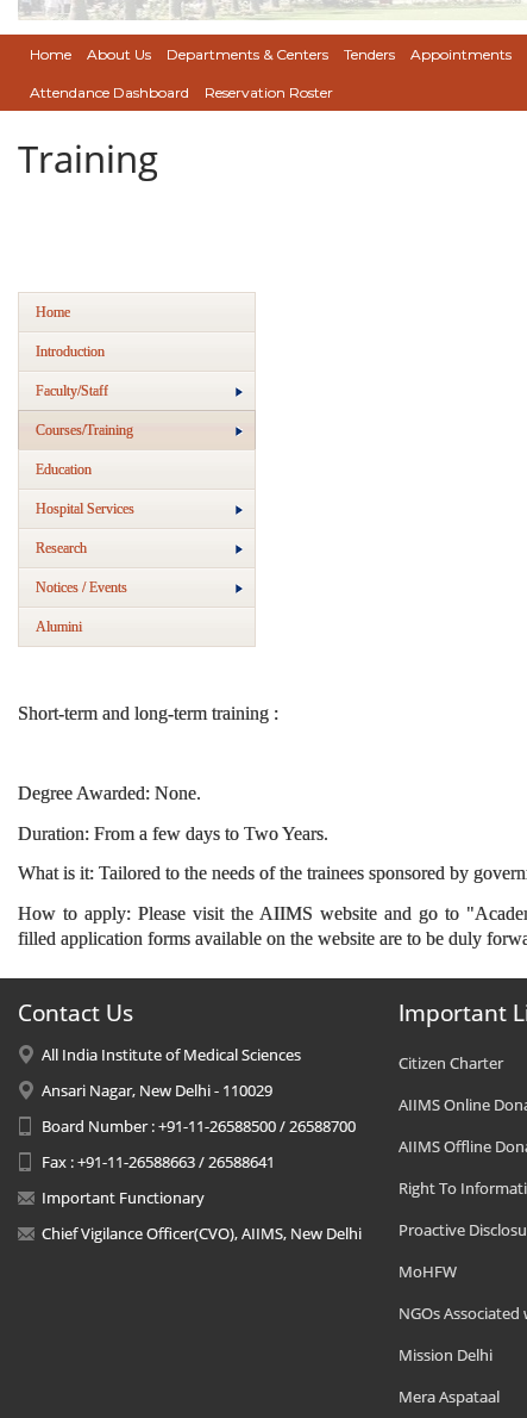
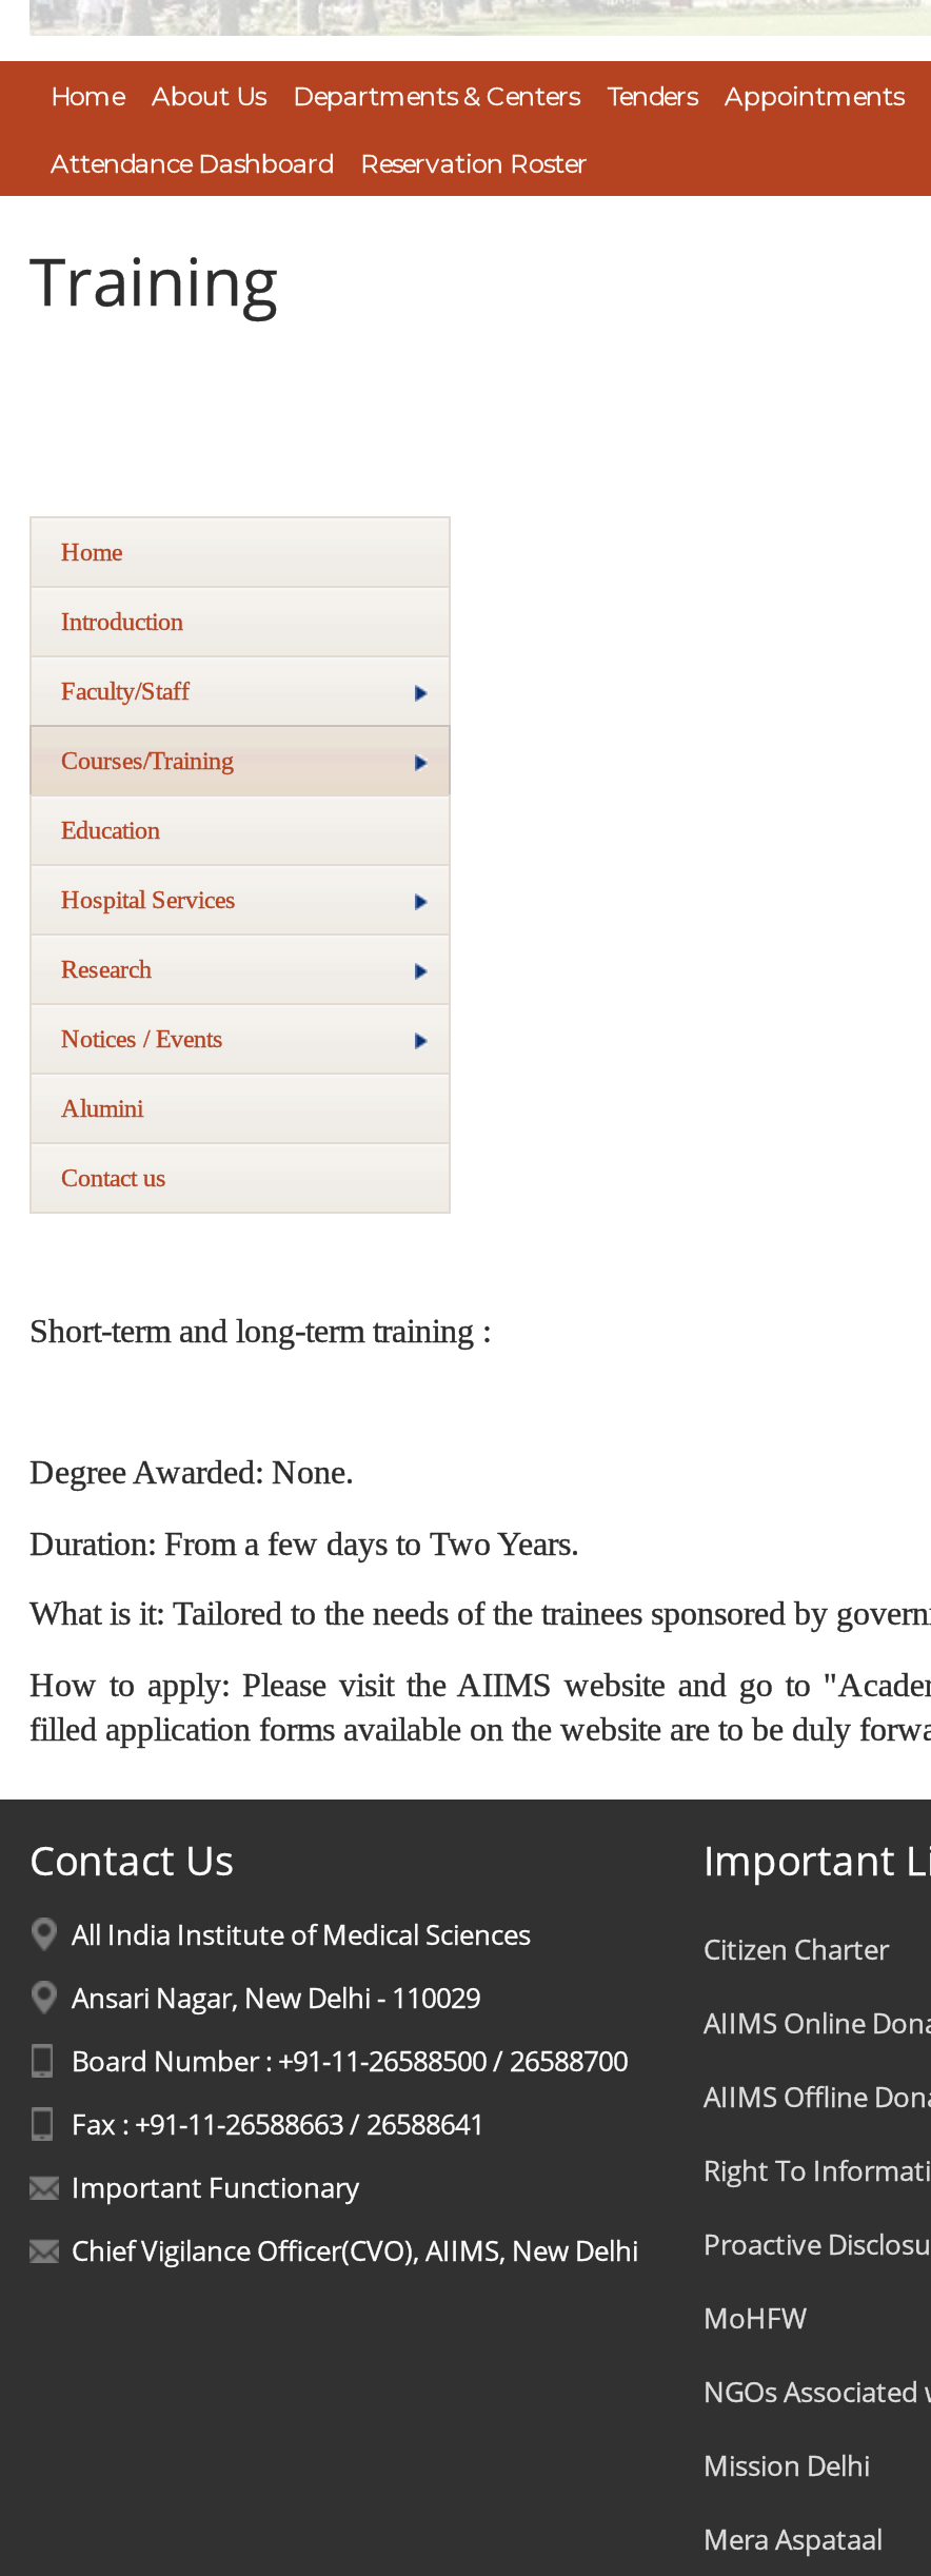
none -> [61,1163,166,1193] Contact us

